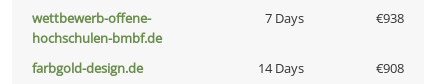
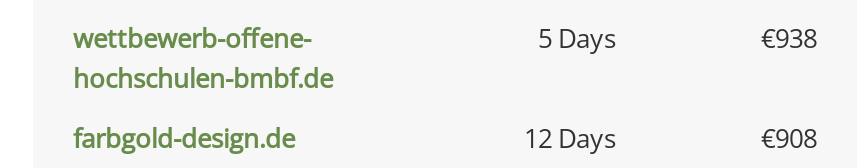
[264,9,303,27] 7 Days -> [538,20,616,56] 5 Days
[257,59,303,77] 14 Days -> [524,120,616,156] 12 Days

